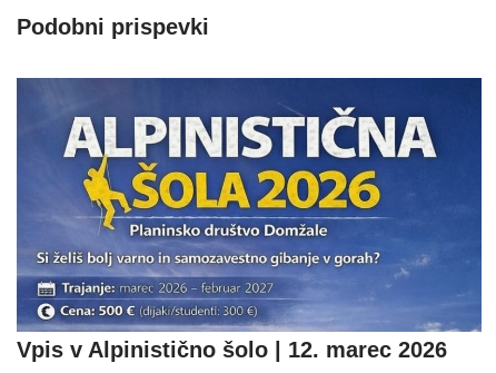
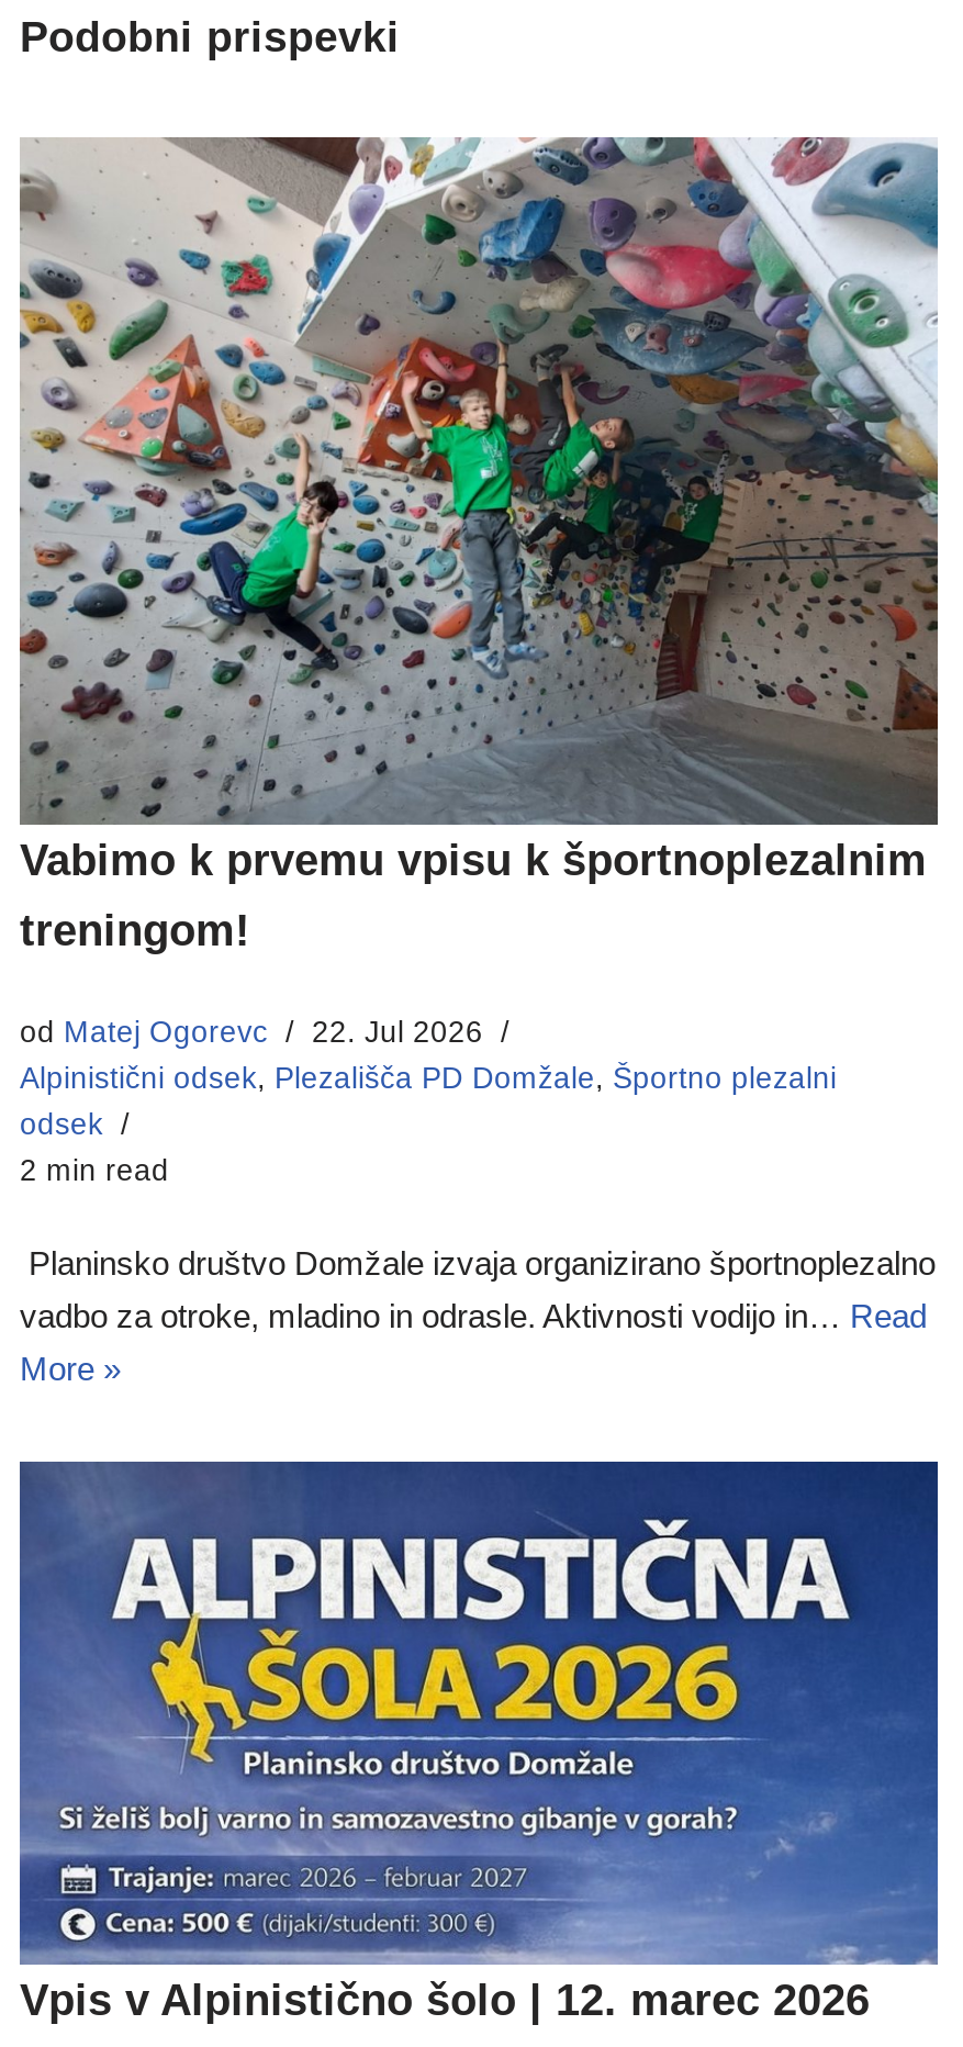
none -> [18,135,940,1387] [image] | Vabimo k prvemu vpisu k športnoplezalnim | treningom! | od Matej Ogorevc | 22. Jul 2026 | Alpinistični odsek, Plezališča PD Domžale, Športno plezalni | odsek | 2 min read | Planinsko društvo Domžale izvaja organizirano športnoplezalno | vadbo za otroke, mladino in odrasle. Aktivnosti vodijo in… Read | More »

